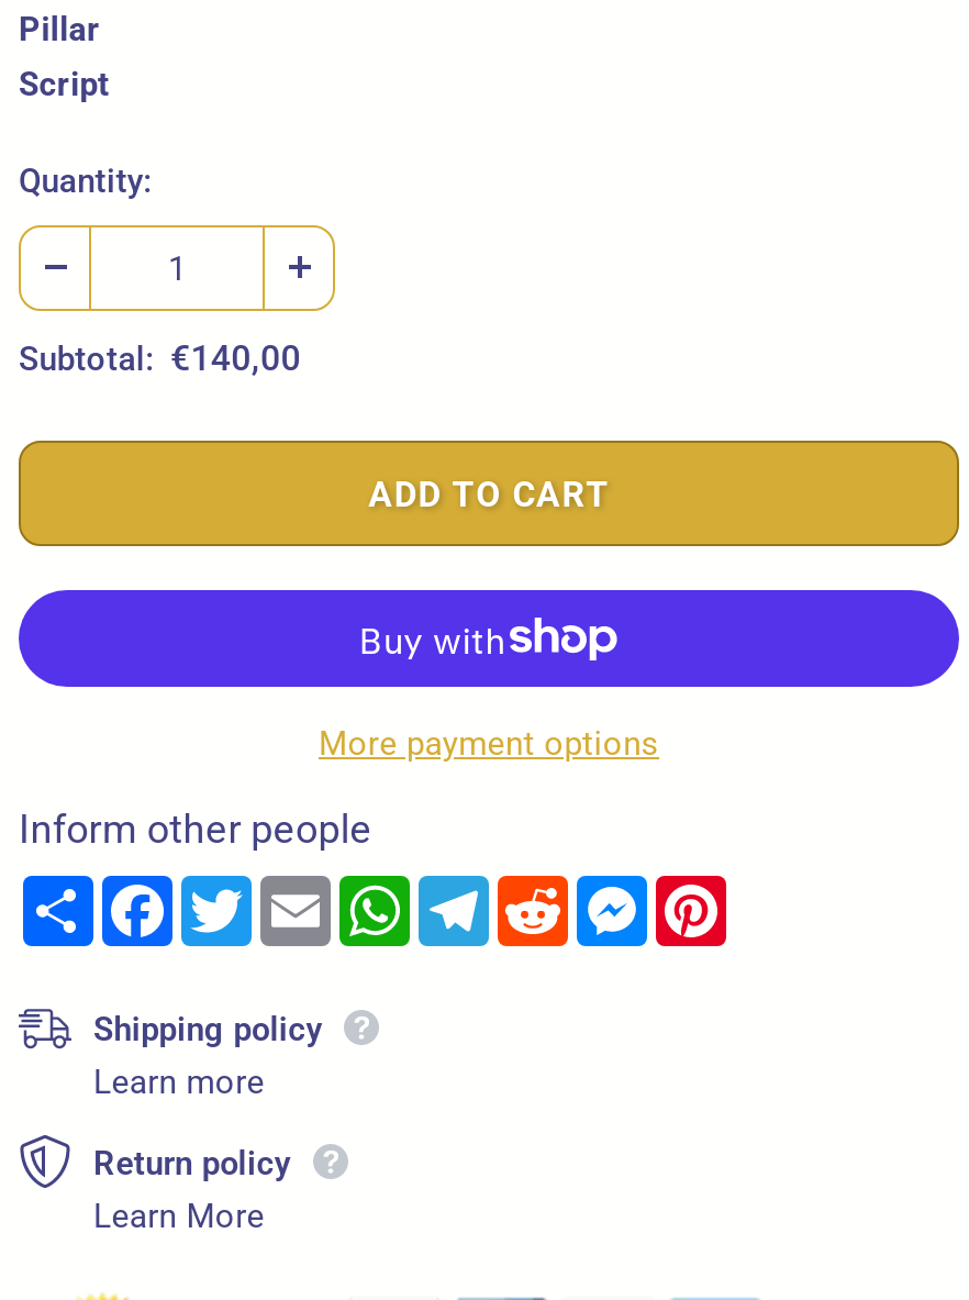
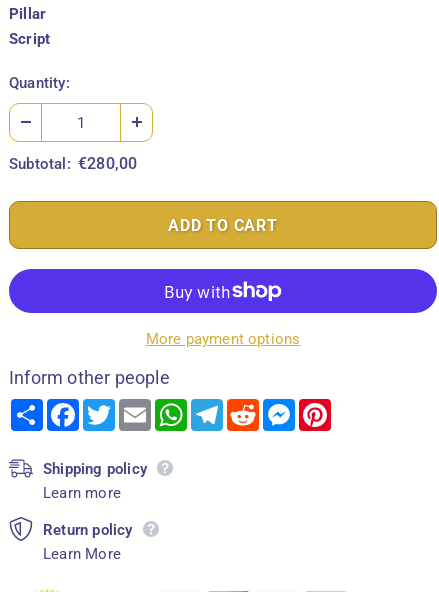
[19,336,301,378] Subtotal: €140,00 -> [9,153,137,172] Subtotal: €280,00

